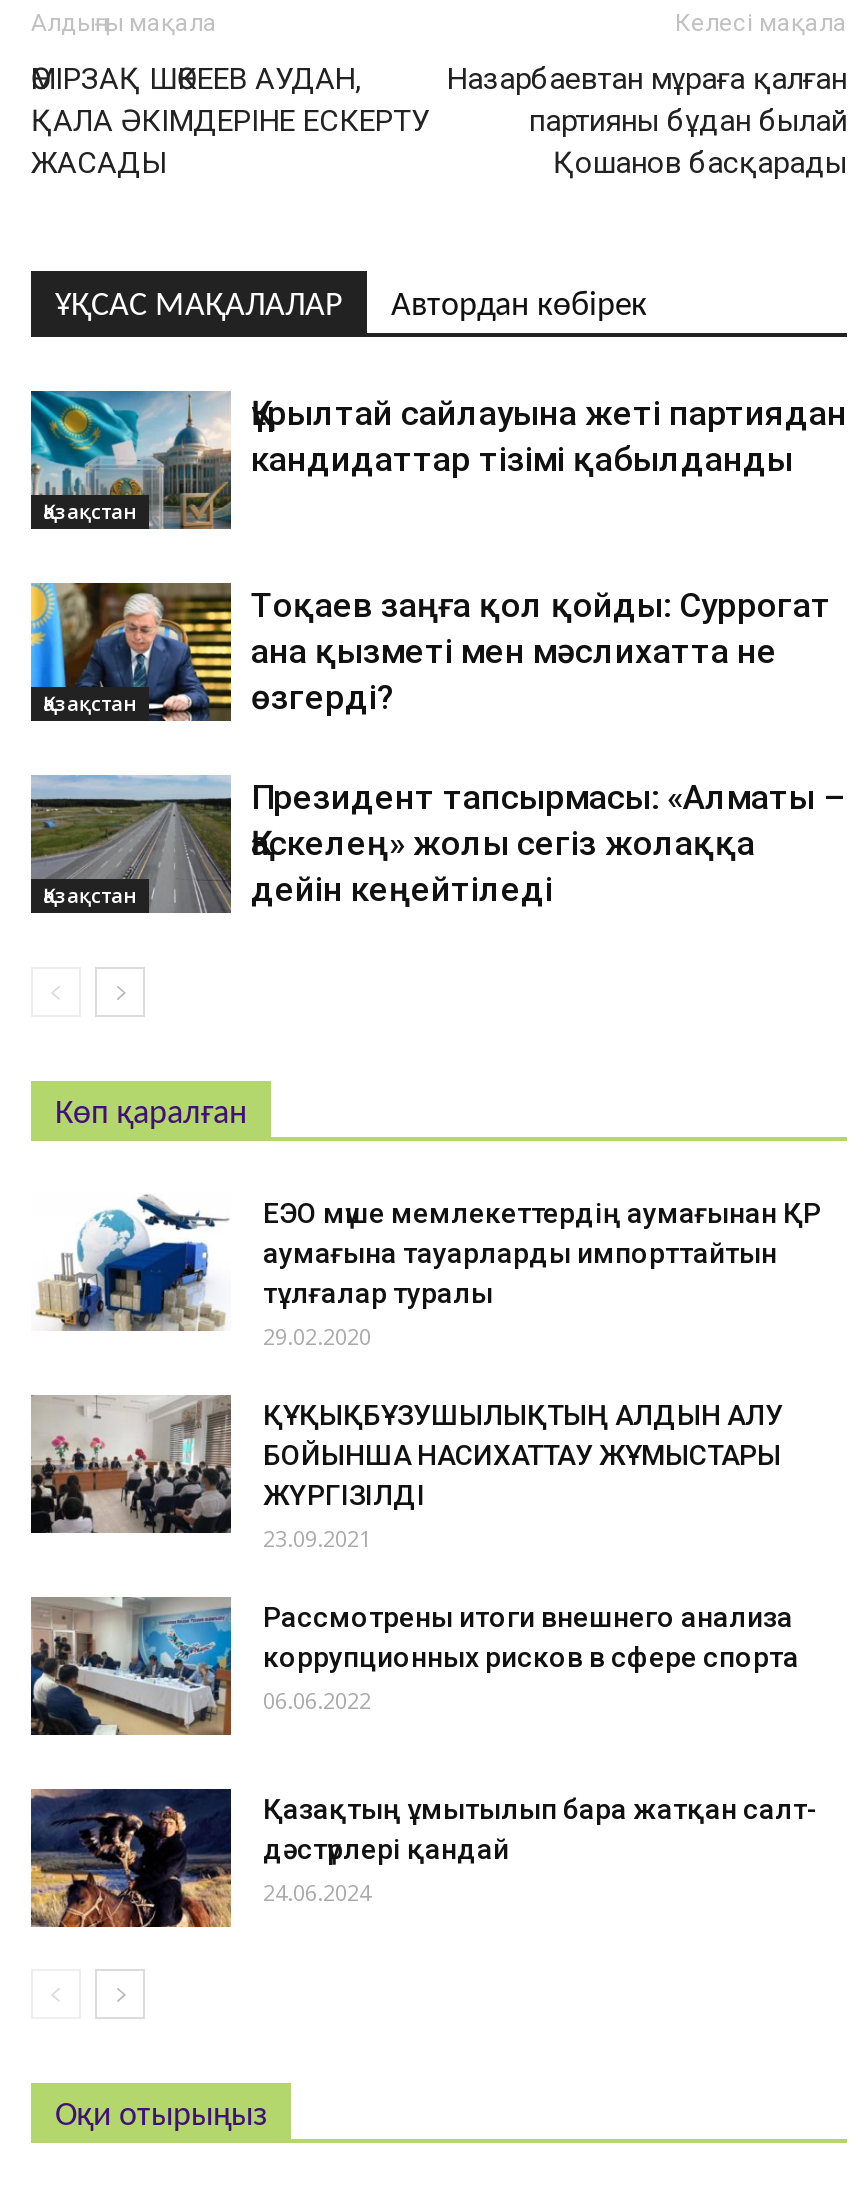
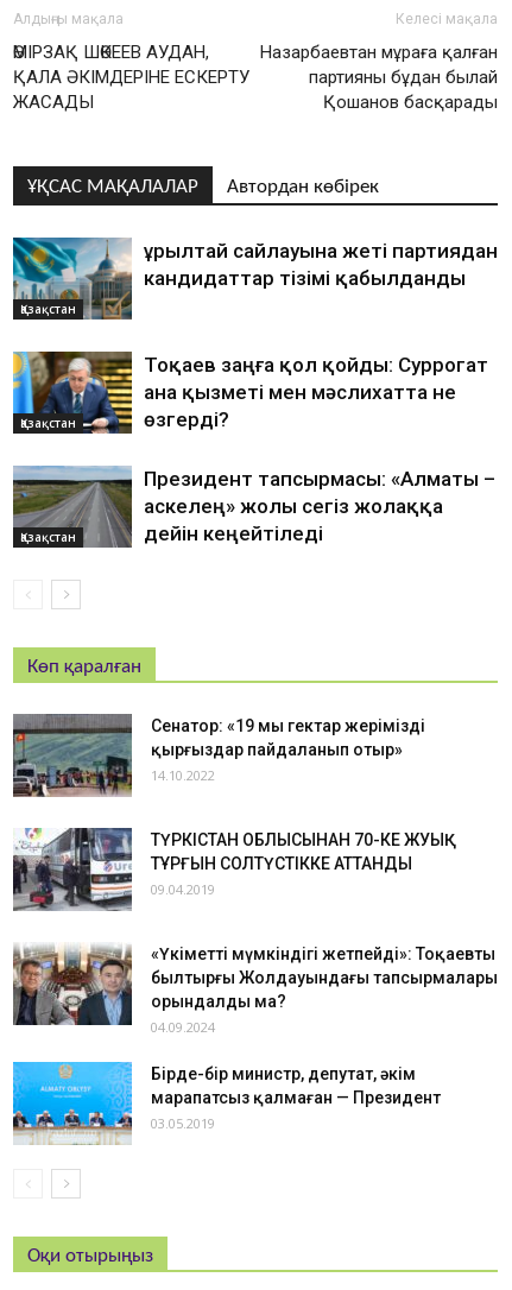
[31,1195,821,1352] [image] | ЕЭО мүше мемлекеттердің аумағынан ҚР | аумағына тауарларды импорттайтын | тұлғалар туралы | 29.02.2020 -> [12,713,425,798] [image] | Сенатор: «19 мың гектар жерімізді | қырғыздар пайдаланып отыр» | 14.10.2022
[29,1395,783,1554] [image] | ҚҰҚЫҚБҰЗУШЫЛЫҚТЫҢ АЛДЫН АЛУ | БОЙЫНША НАСИХАТТАУ ЖҰМЫСТАРЫ | ЖҮРГІЗІЛДІ | 23.09.2021 -> [13,827,456,912] [image] | ТҮРКІСТАН ОБЛЫСЫНАН 70-КЕ ЖУЫҚ | ТҰРҒЫН СОЛТҮСТІККЕ АТТАНДЫ | 09.04.2019
[29,1593,799,1737] [image] | Рассмотрены итоги внешнего анализа | коррупционных рисков в сфере спорта | 06.06.2022 -> [13,944,498,1036] [image] | «Үкіметтің мүмкіндігі жетпейді»: Тоқаевтың | былтырғы Жолдауындағы тапсырмалары | орындалды ма? | 04.09.2024
[29,1787,819,1929] [image] | Қазақтың ұмытылып бара жатқан салт- | дәстүрлері қандай | 24.06.2024 -> [12,1061,441,1145] [image] | Бірде-бір министр, депутат, әкім | марапатсыз қалмаған — Президент | 03.05.2019

